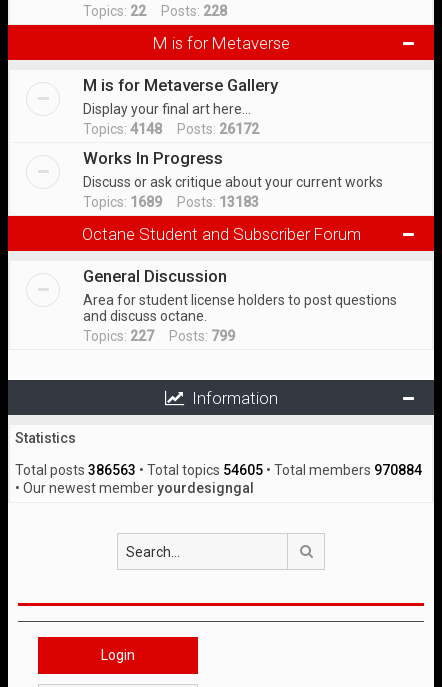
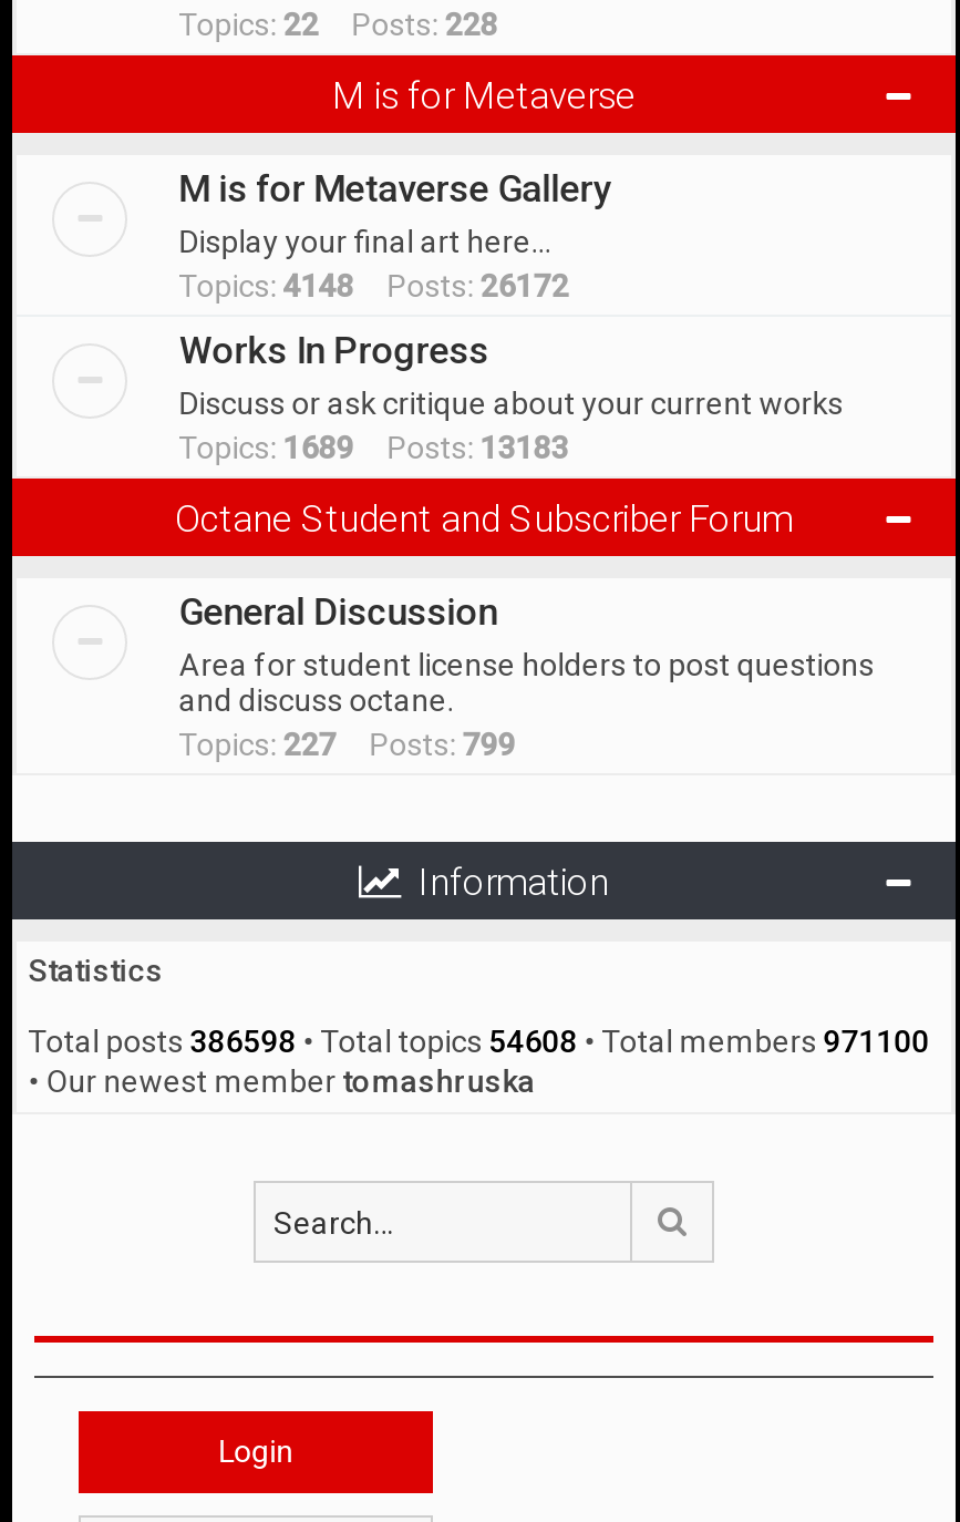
[15,462,422,478] Total posts 386563 • Total topics 54605 • Total members 970884 -> [28,1024,929,1059] Total posts 386598 • Total topics 54608 • Total members 971100
[15,480,254,496] • Our newest member yourdesigngal -> [28,1063,535,1099] • Our newest member tomashruska

